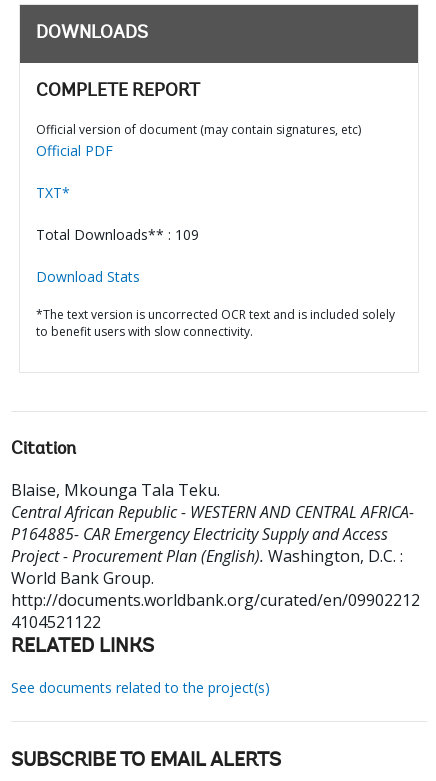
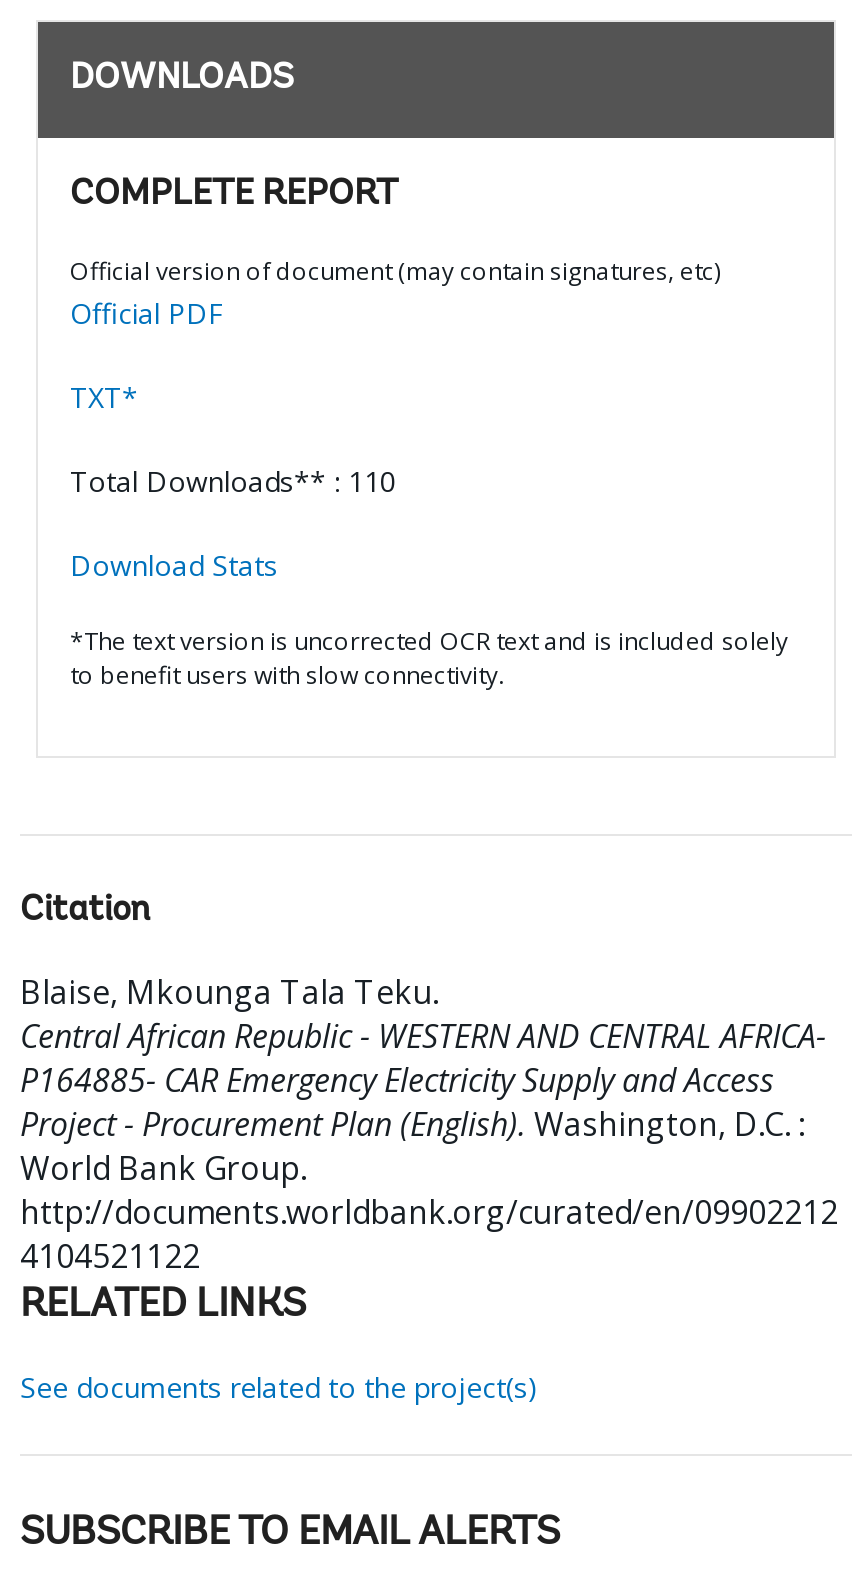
[36,225,199,244] Total Downloads** : 109 -> [70,462,396,500] Total Downloads** : 110

